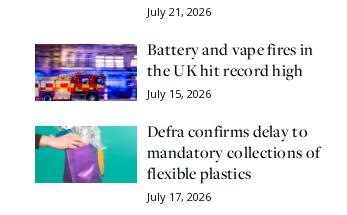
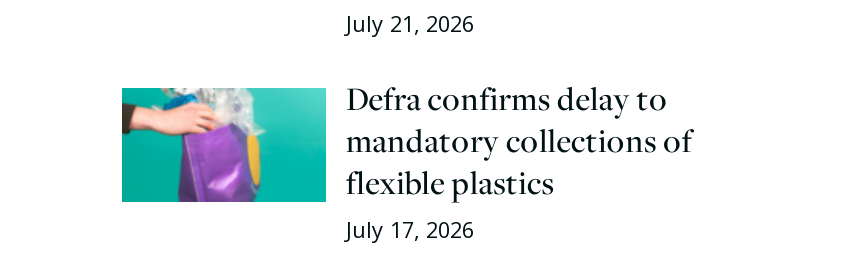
[34,38,313,102] [image] | Battery and vape fires in | the UK hit record high | July 15, 2026 -> none

